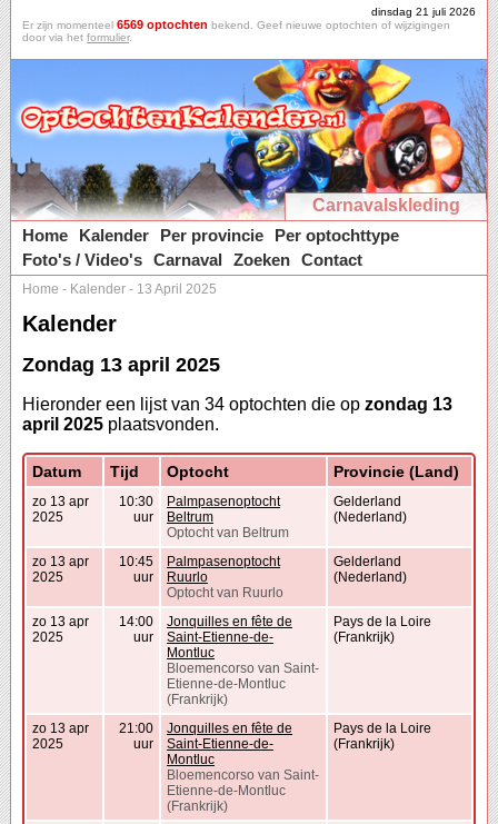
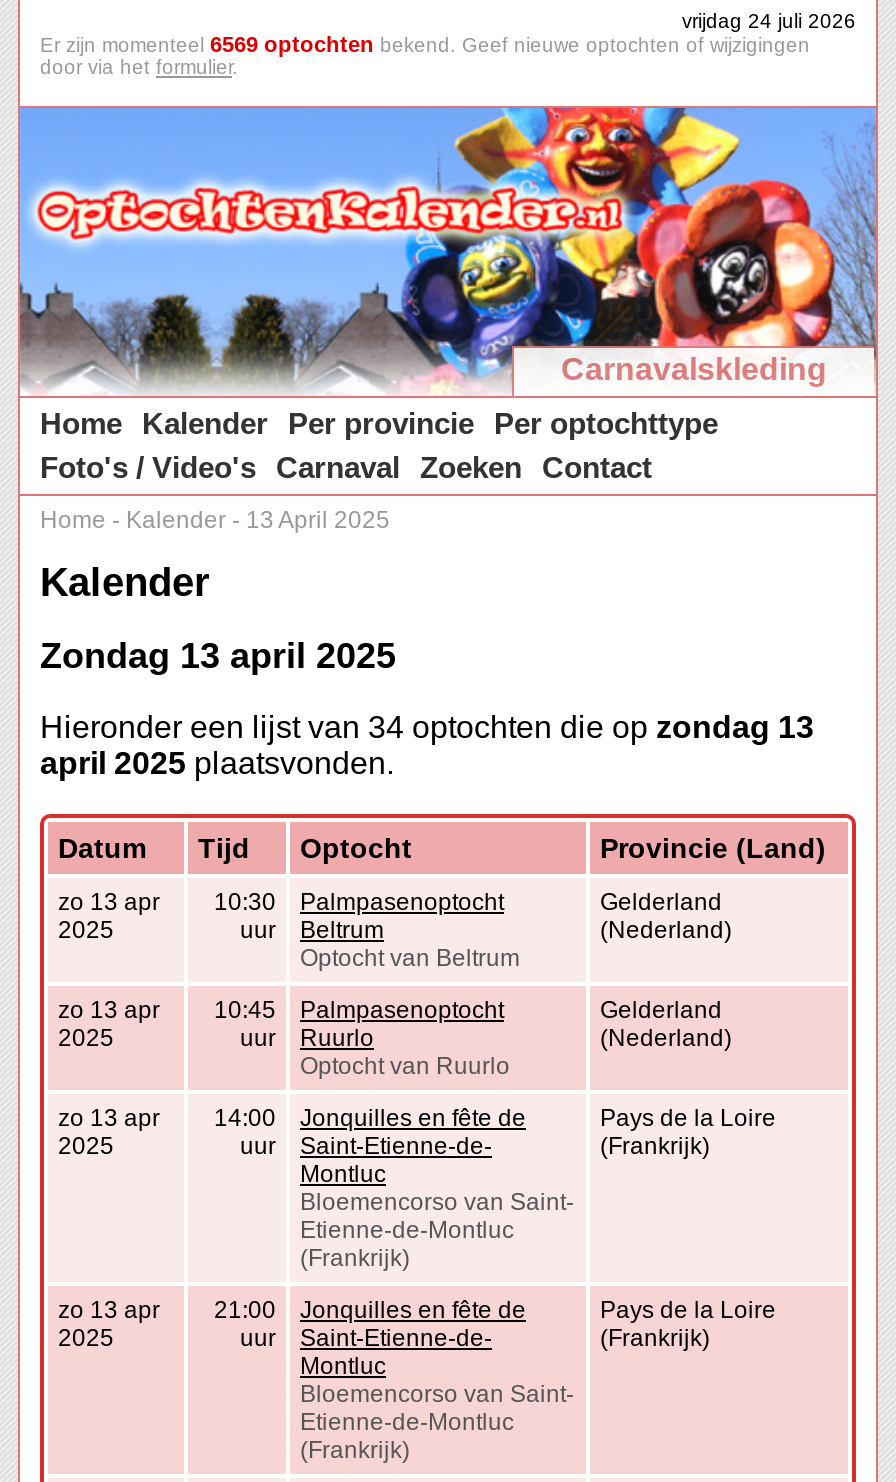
[371,6,476,18] dinsdag 21 juli 2026 -> [682,10,856,32] vrijdag 24 juli 2026

